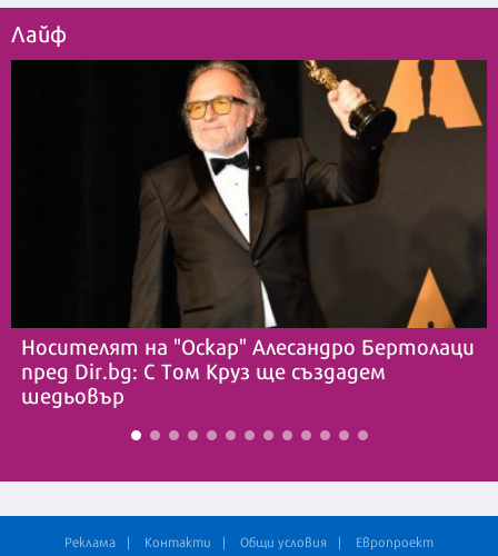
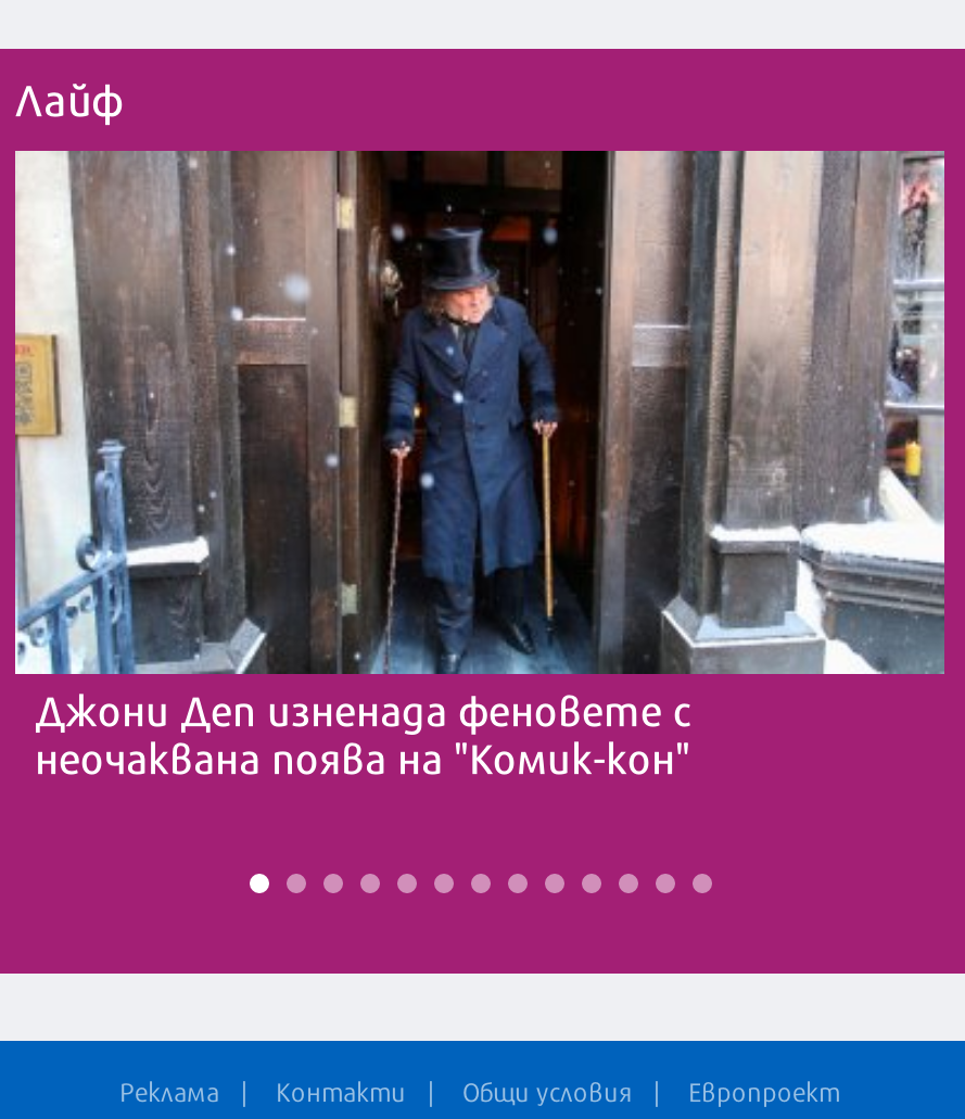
[10,59,488,411] [image] | Носителят на "Оскар" Алесандро Бертолаци | пред Dir.bg: С Том Круз ще създадем | шедьовър -> [13,149,947,788] [image] | Джони Деп изненада феновете с | неочаквана поява на "Комик-кон"

